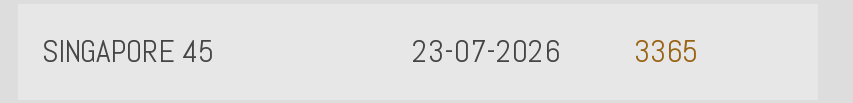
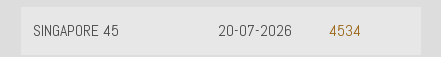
[412,31,560,71] 23-07-2026 -> [218,21,292,41] 20-07-2026
[634,32,698,72] 3365 -> [329,21,361,41] 4534

